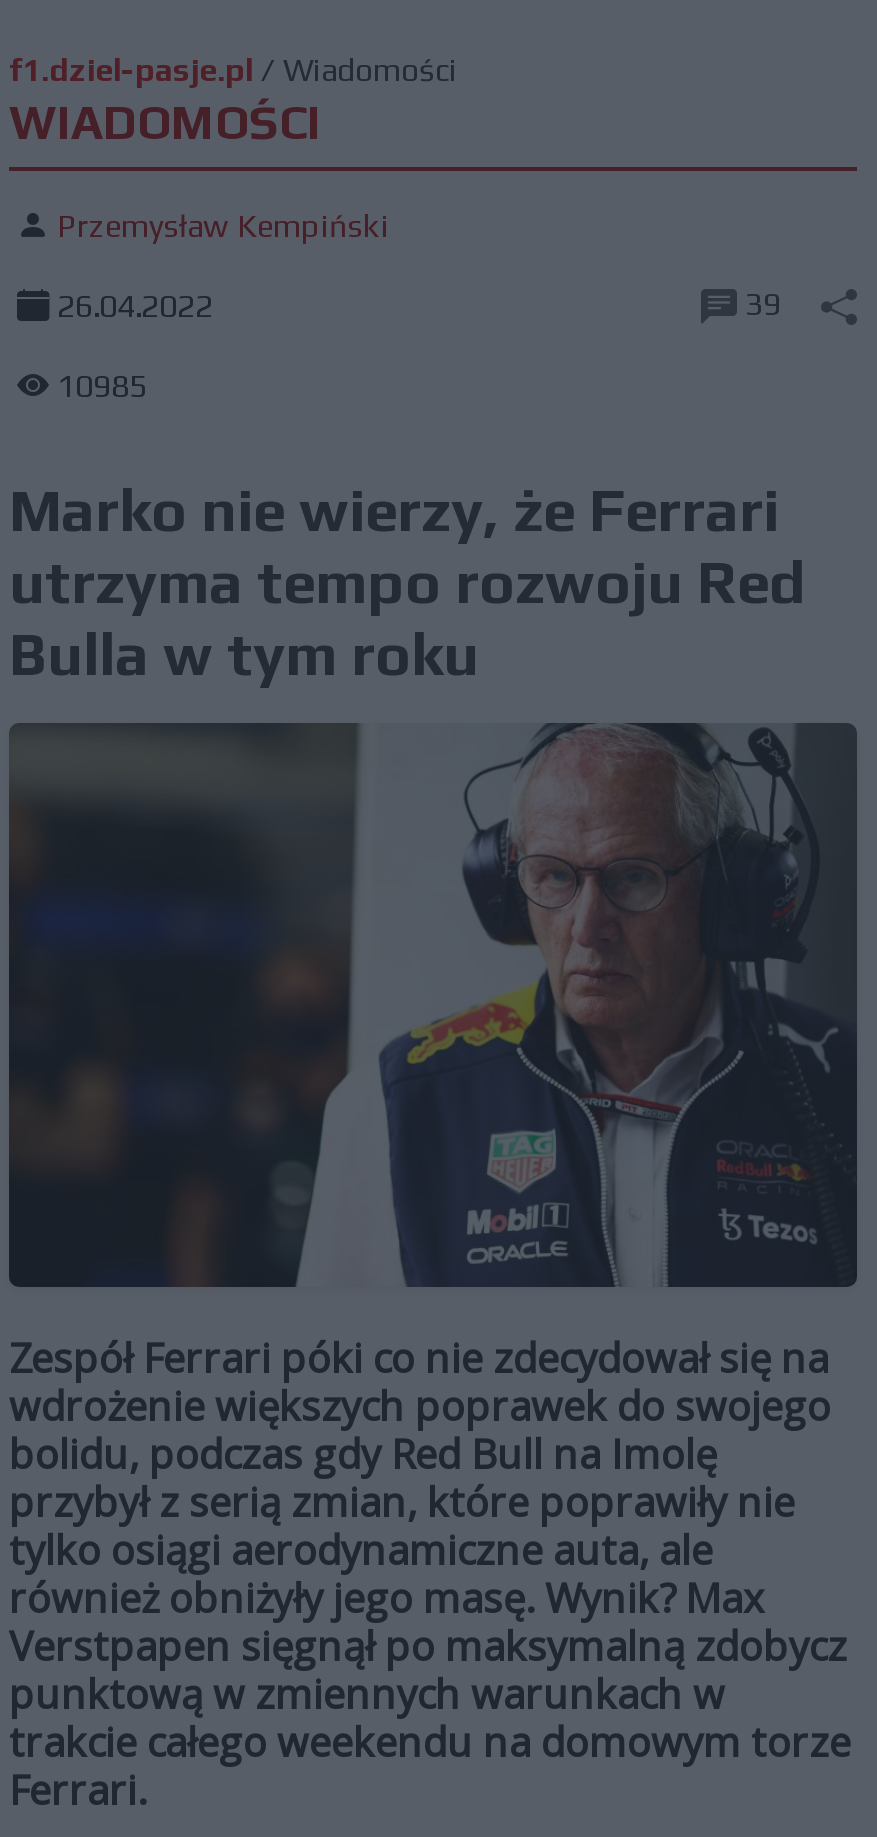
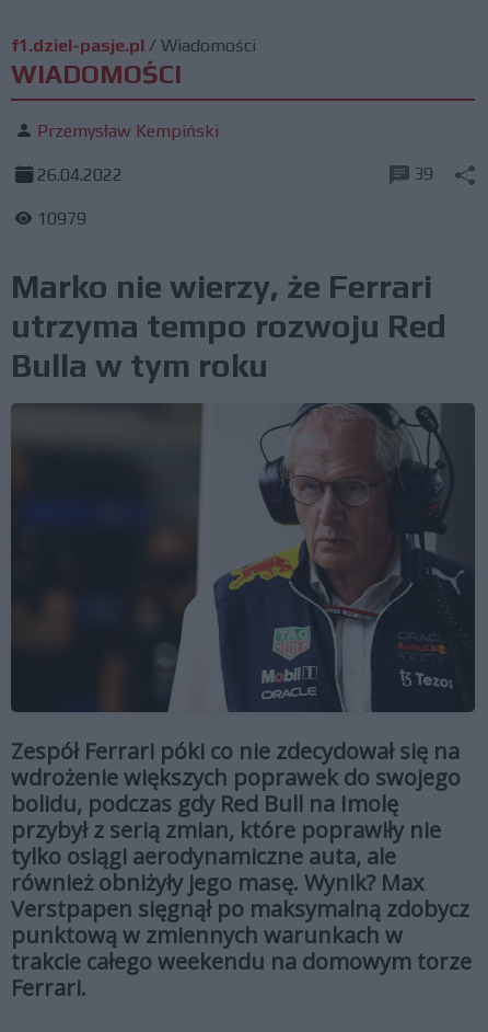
[57,367,147,405] 10985 -> [37,208,86,229] 10979

